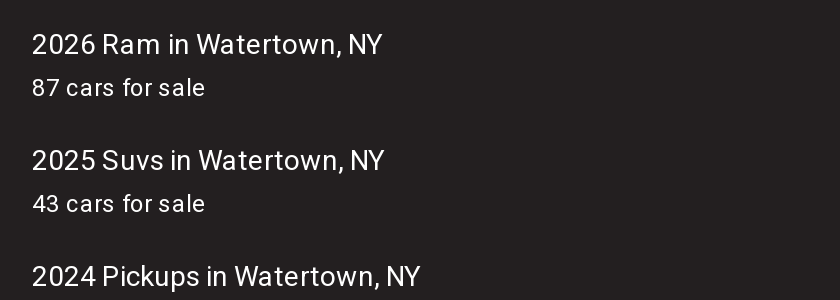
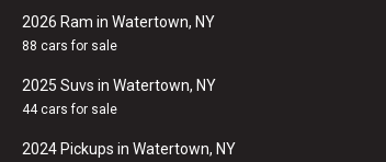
[32,74,206,102] 87 cars for sale -> [22,38,117,54] 88 cars for sale
[32,190,206,218] 43 cars for sale -> [22,102,117,117] 44 cars for sale

